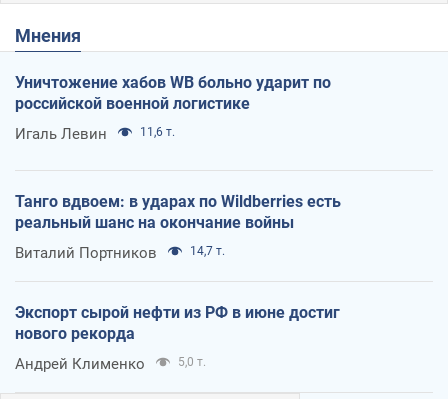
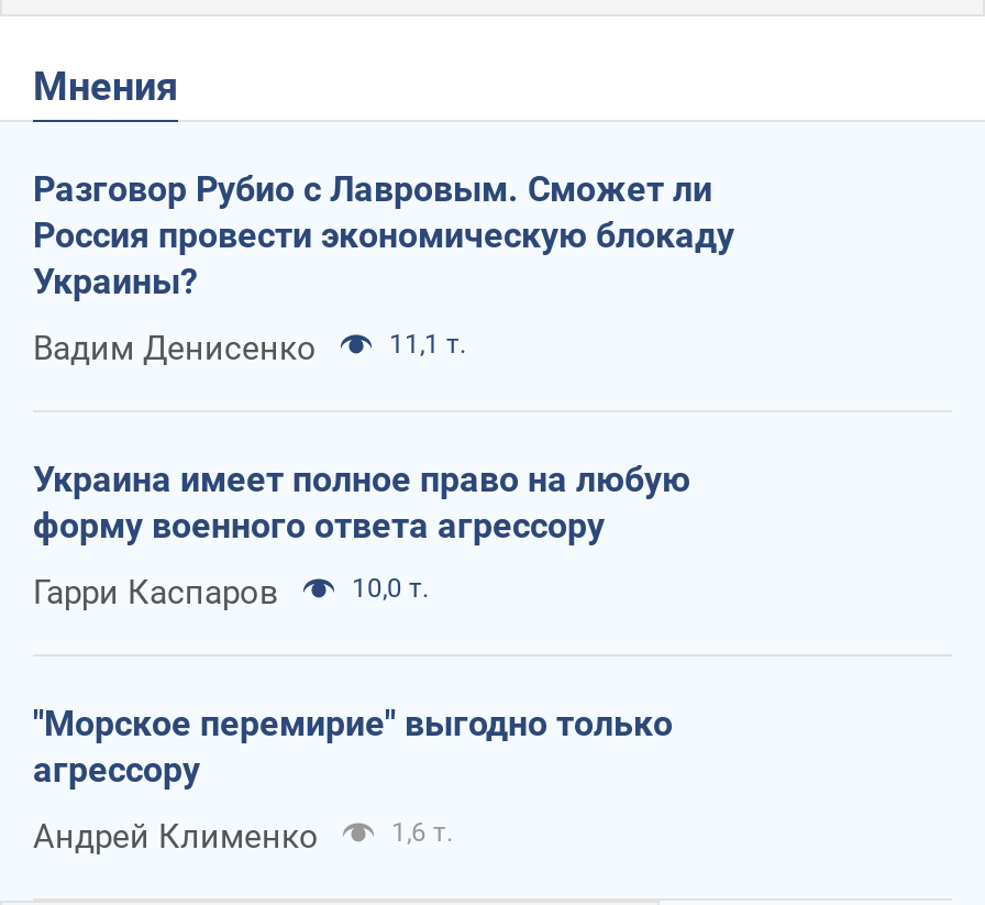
[15,73,331,113] Уничтожение хабов WB больно ударит по | российской военной логистике -> [33,169,734,303] Разговор Рубио с Лавровым. Сможет ли | Россия провести экономическую блокаду | Украины?
[15,125,175,143] Игаль Левин | 11,6 т. -> [33,329,466,369] Вадим Денисенко | 11,1 т.
[15,192,341,232] Танго вдвоем: в ударах по Wildberries есть | реальный шанс на окончание войны -> [33,459,690,547] Украина имеет полное право на любую | форму военного ответа агрессору
[15,244,225,262] Виталий Портников | 14,7 т. -> [33,574,429,613] Гарри Каспаров | 10,0 т.
[15,303,340,343] Экспорт сырой нефти из РФ в июне достиг | нового рекорда -> [33,703,673,791] "Морское перемирие" выгодно только | агрессору
[178,355,206,369] 5,0 т. -> [391,818,453,848] 1,6 т.

